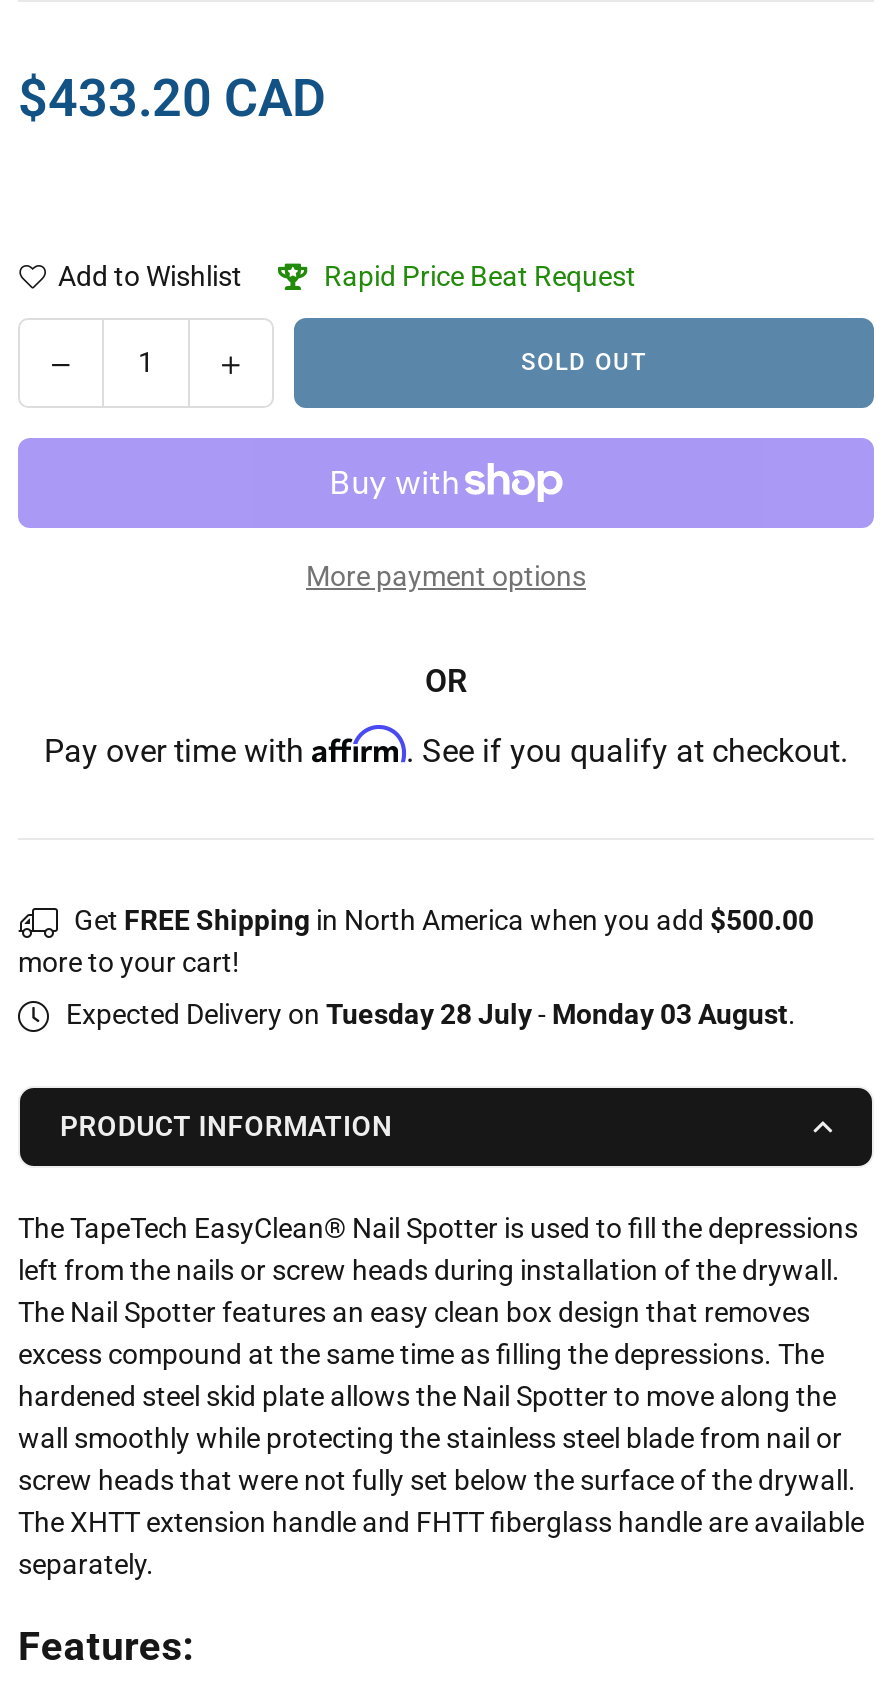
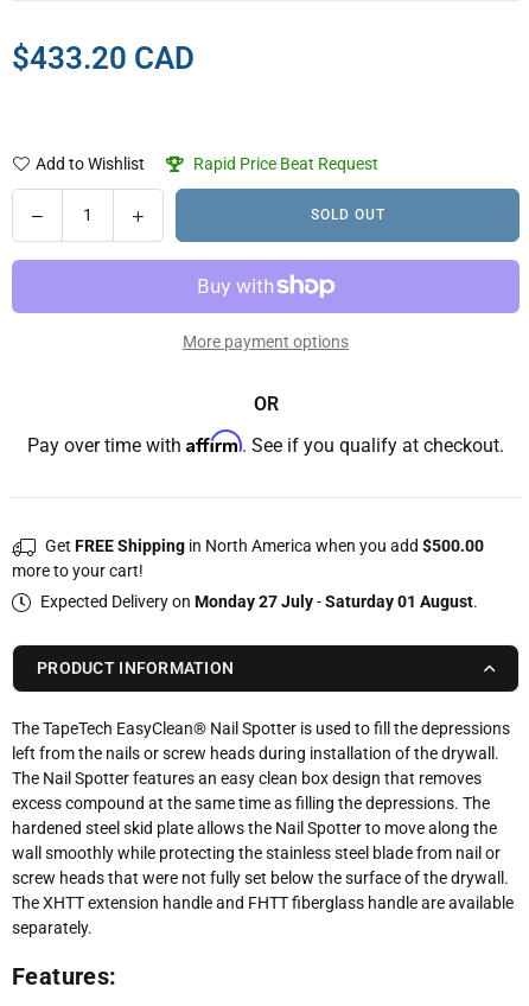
[60,997,796,1029] Expected Delivery on Tuesday 28 July - Monday 03 August. -> [37,591,478,610] Expected Delivery on Monday 27 July - Saturday 01 August.

